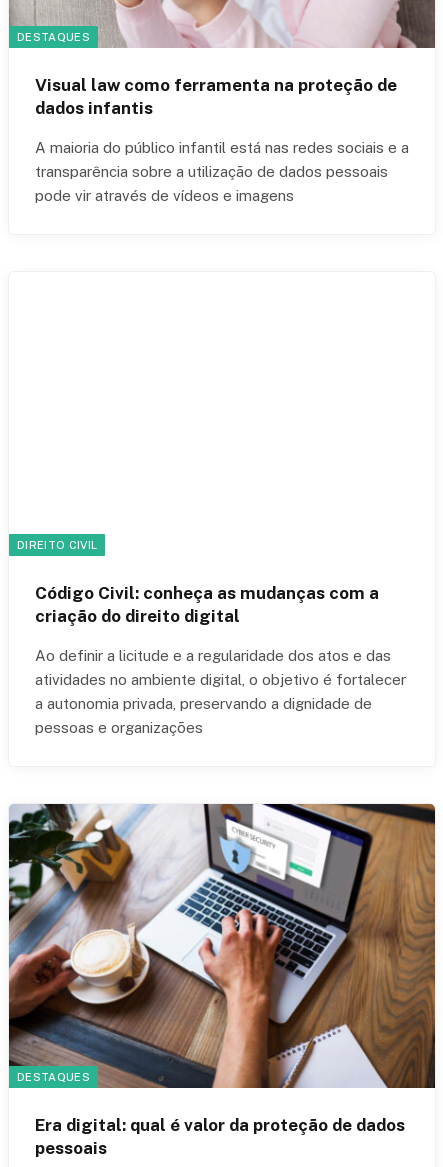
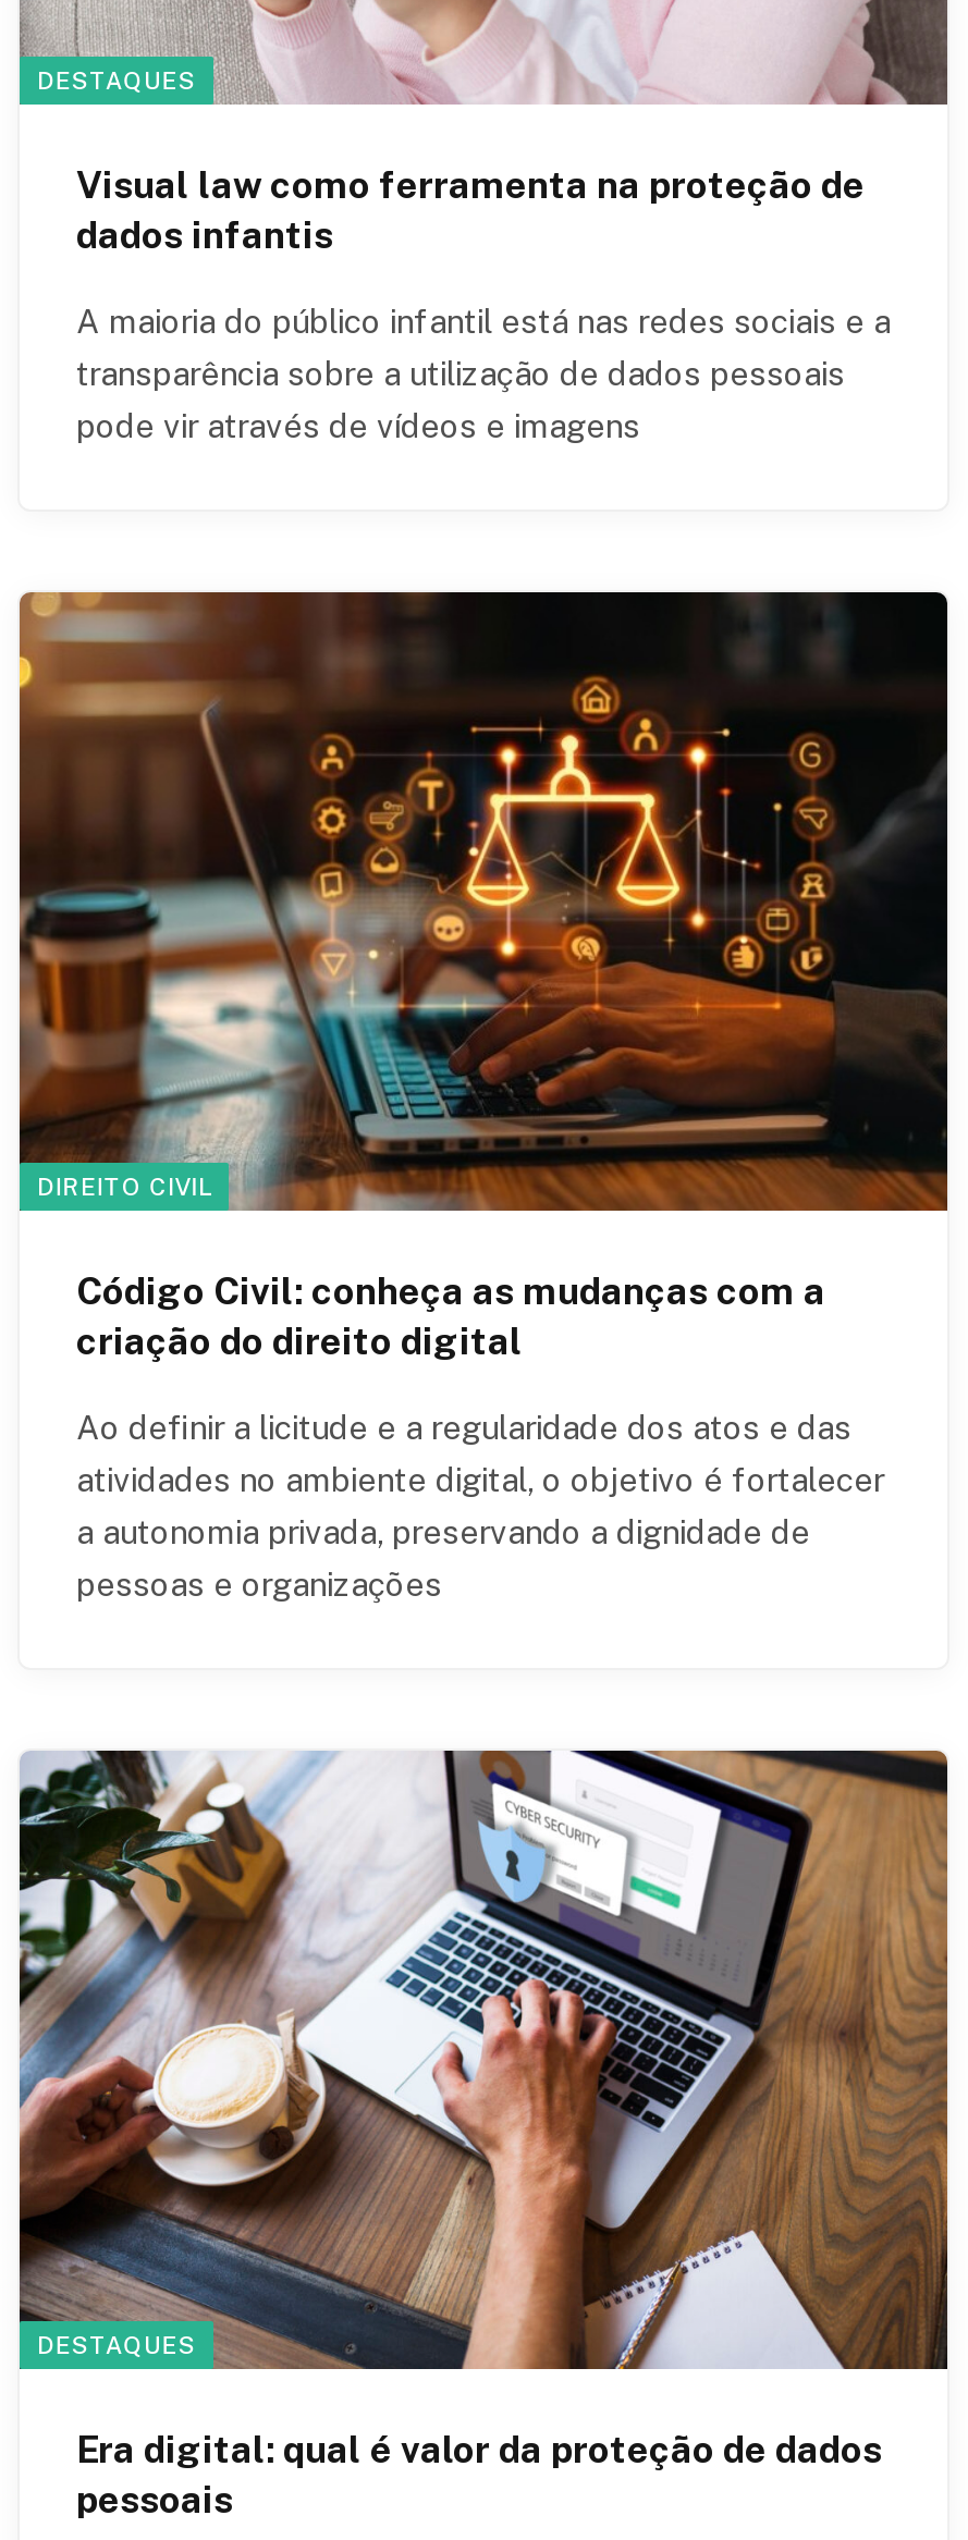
none -> [17,590,949,1213] [image]

